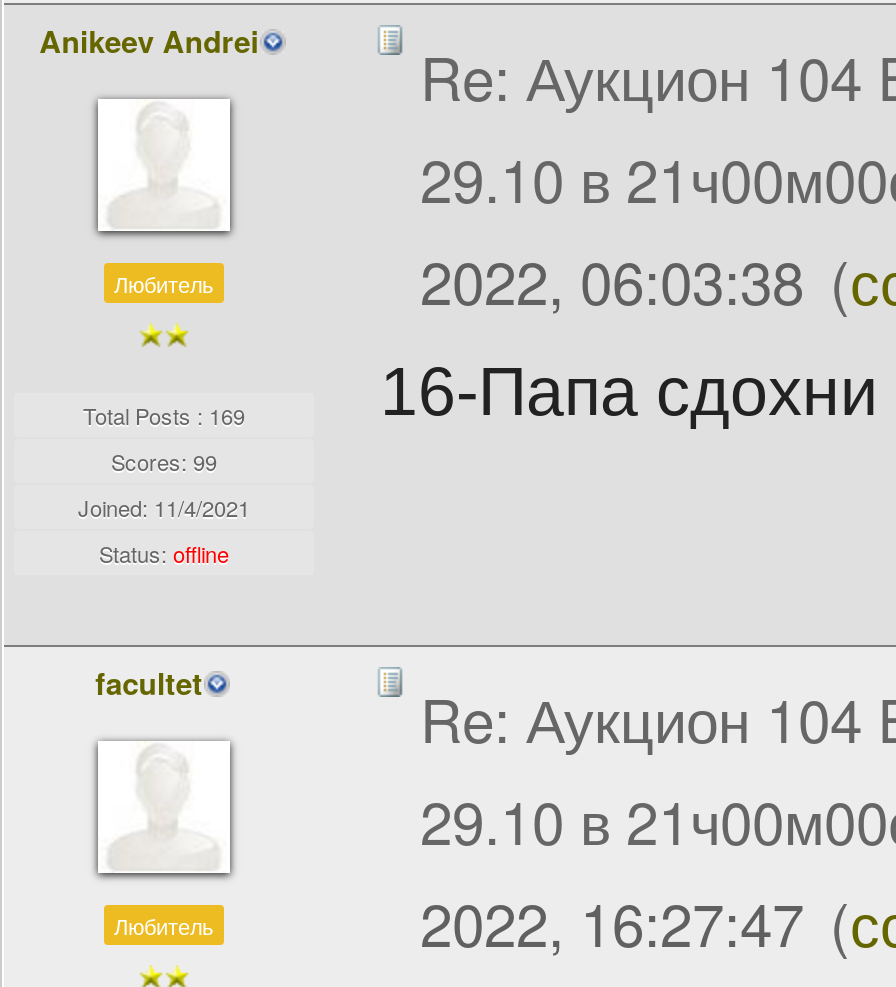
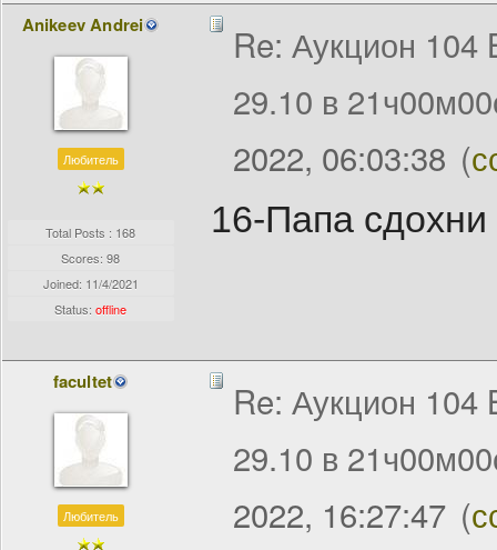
[83,399,245,431] Total Posts : 169 -> [46,223,136,241] Total Posts : 168
[111,445,217,477] Scores: 99 -> [62,249,120,267] Scores: 98

